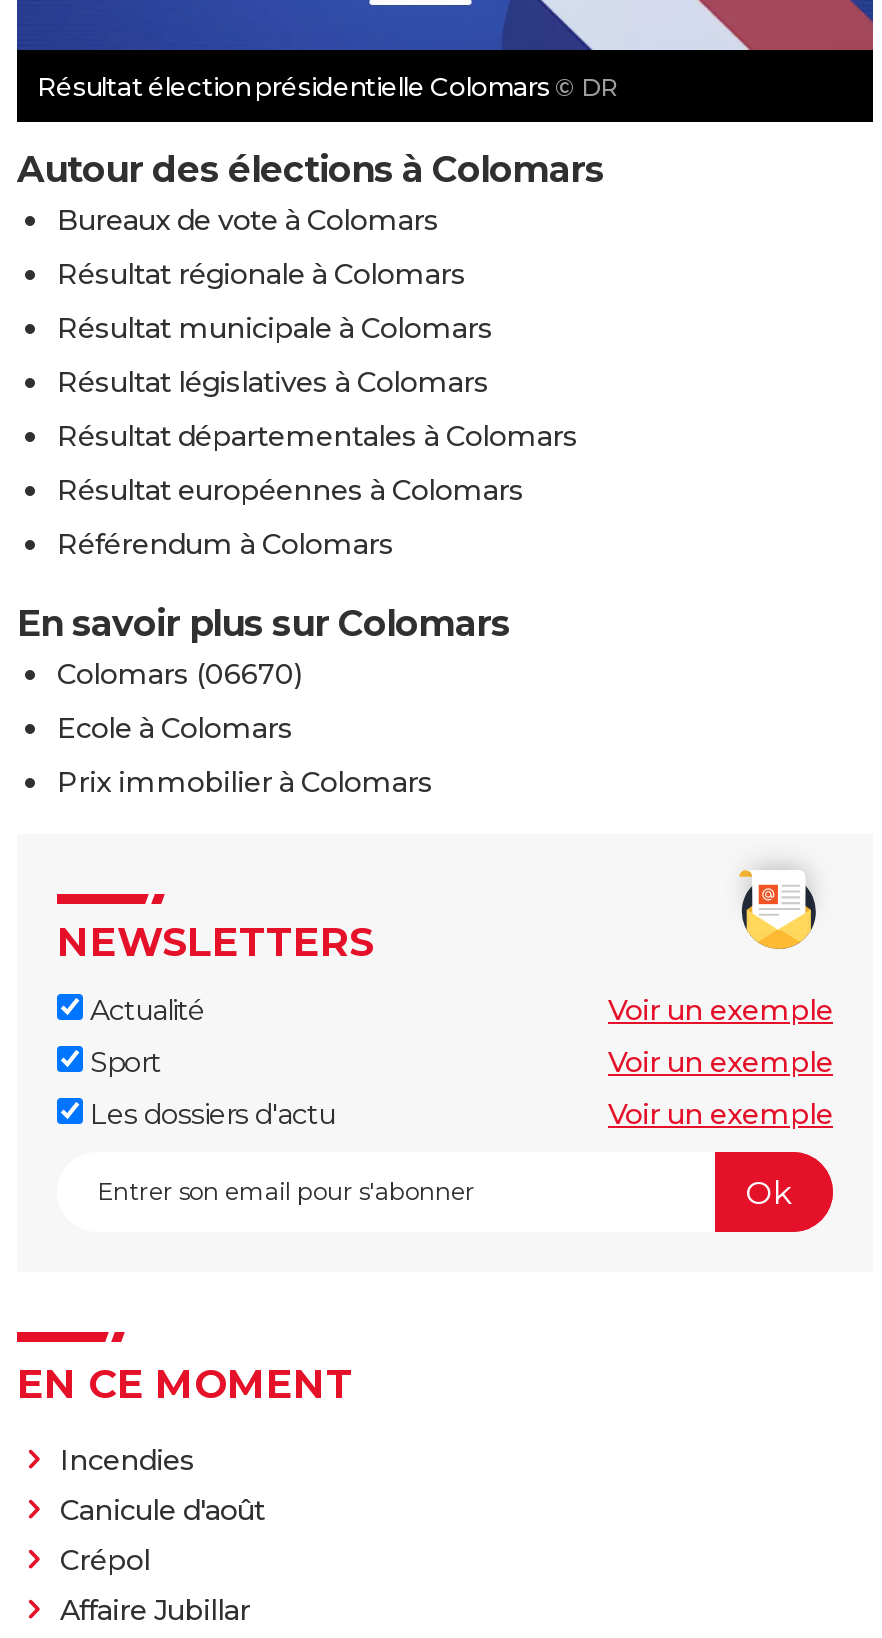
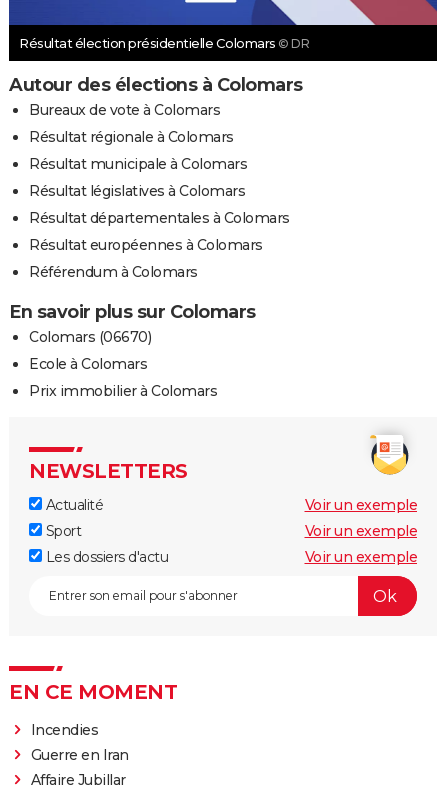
[60,1493,265,1579] Canicule d'août | Crépol -> [30,746,128,764] Guerre en Iran

